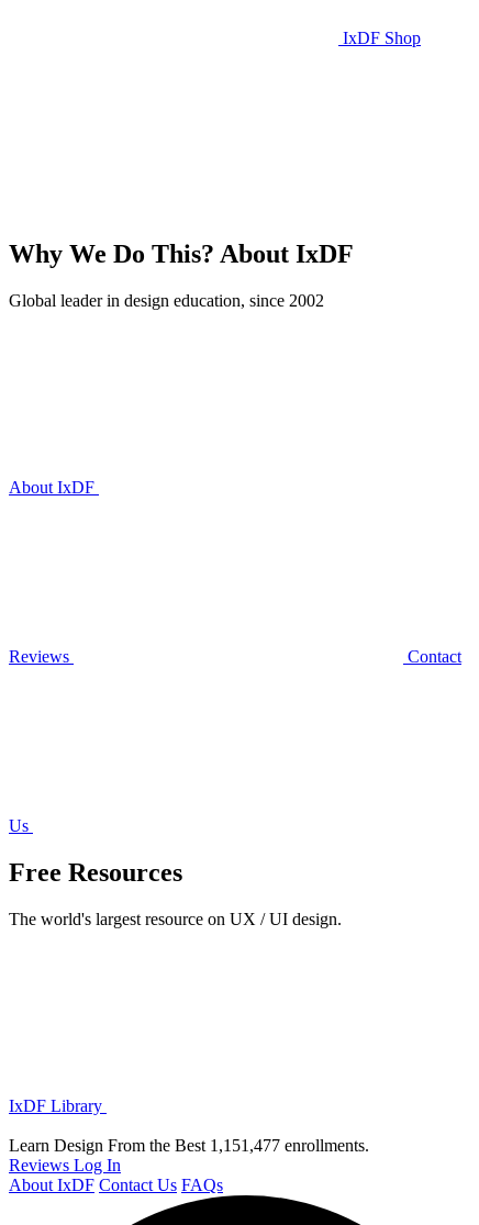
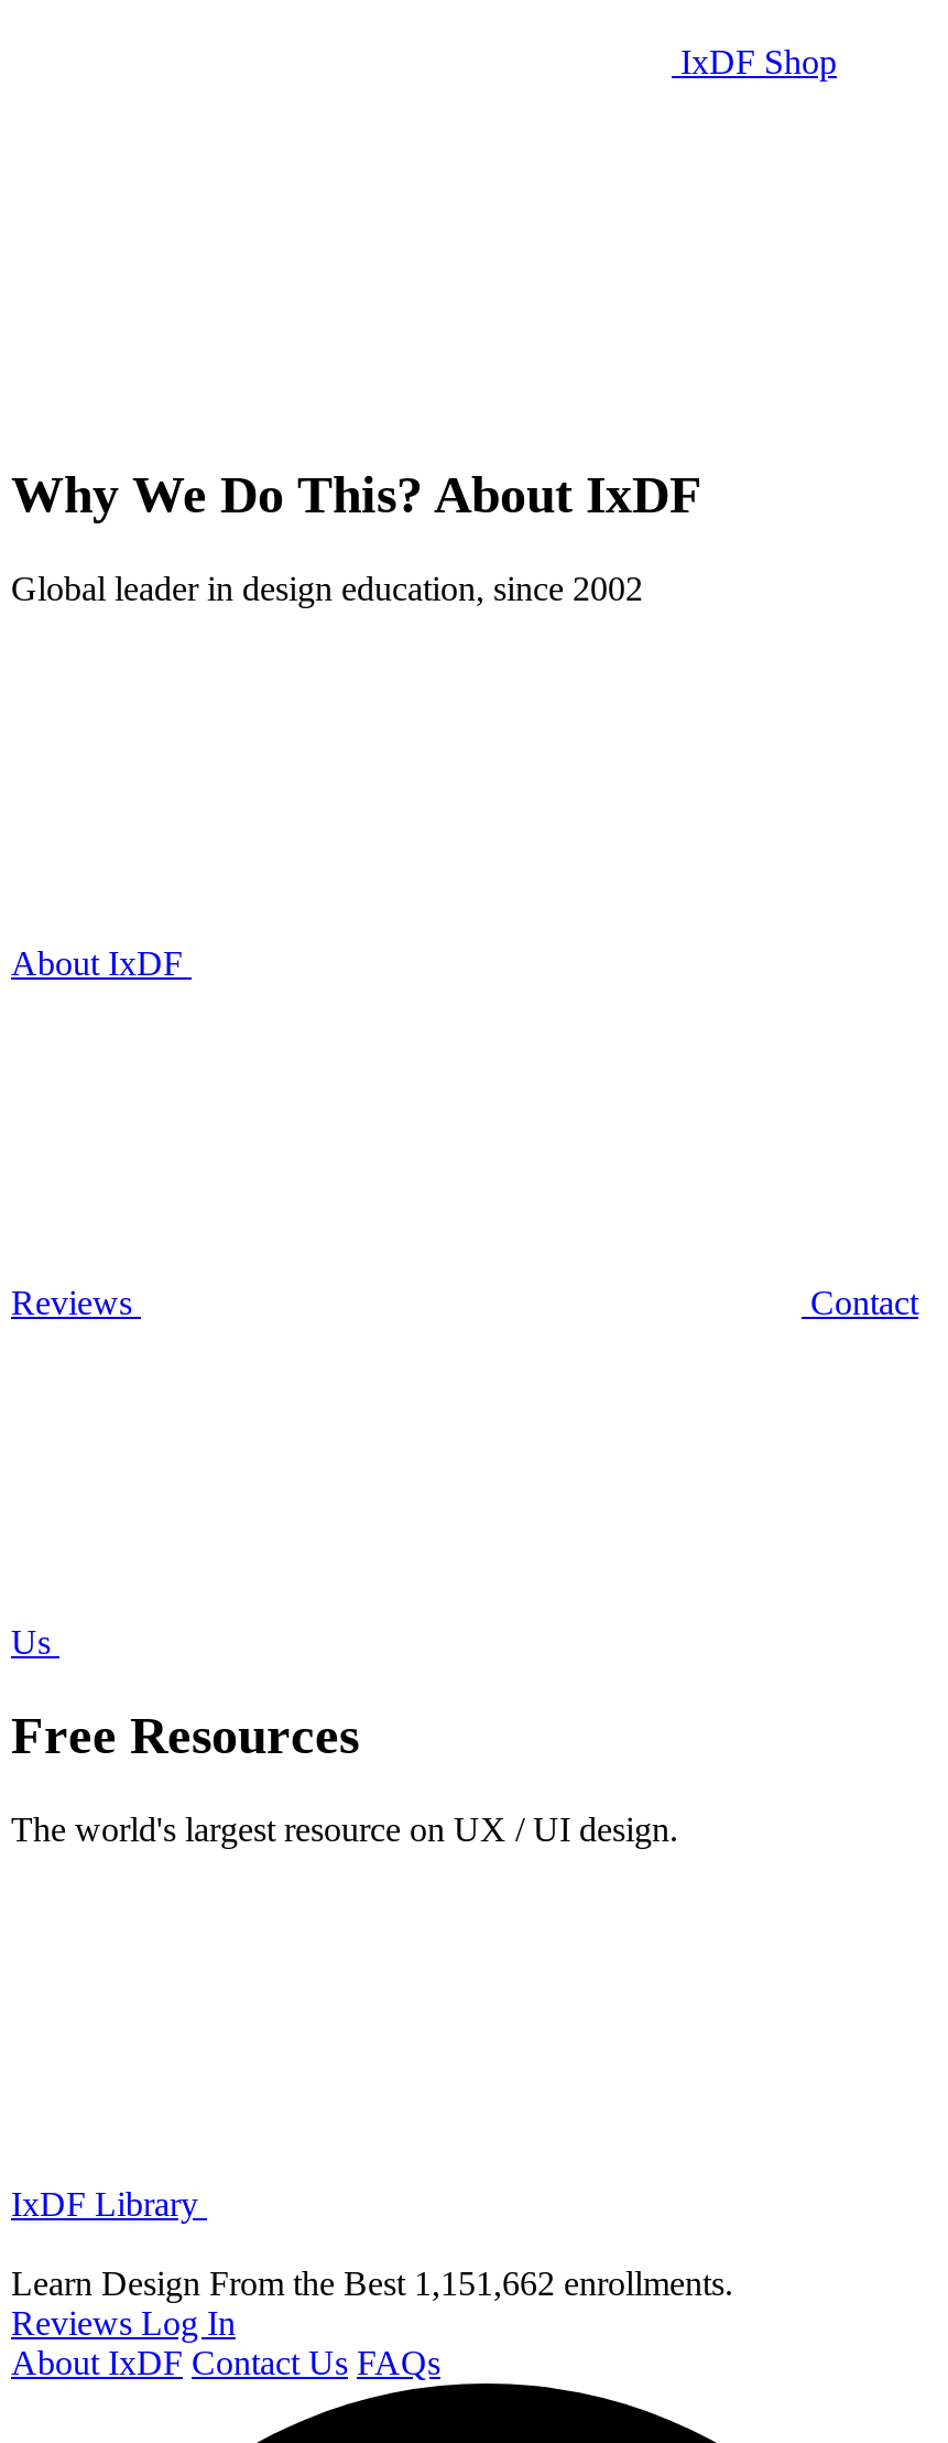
[9,1136,369,1154] Learn Design From the Best 1,151,477 enrollments. -> [11,2264,733,2301] Learn Design From the Best 1,151,662 enrollments.

